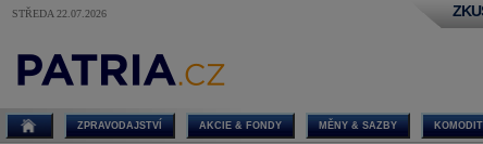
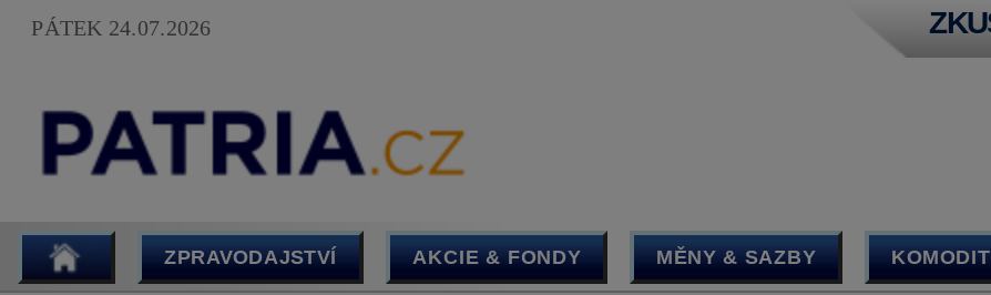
[12,8,107,19] STŘEDA 22.07.2026 -> [31,16,211,40] PÁTEK 24.07.2026

